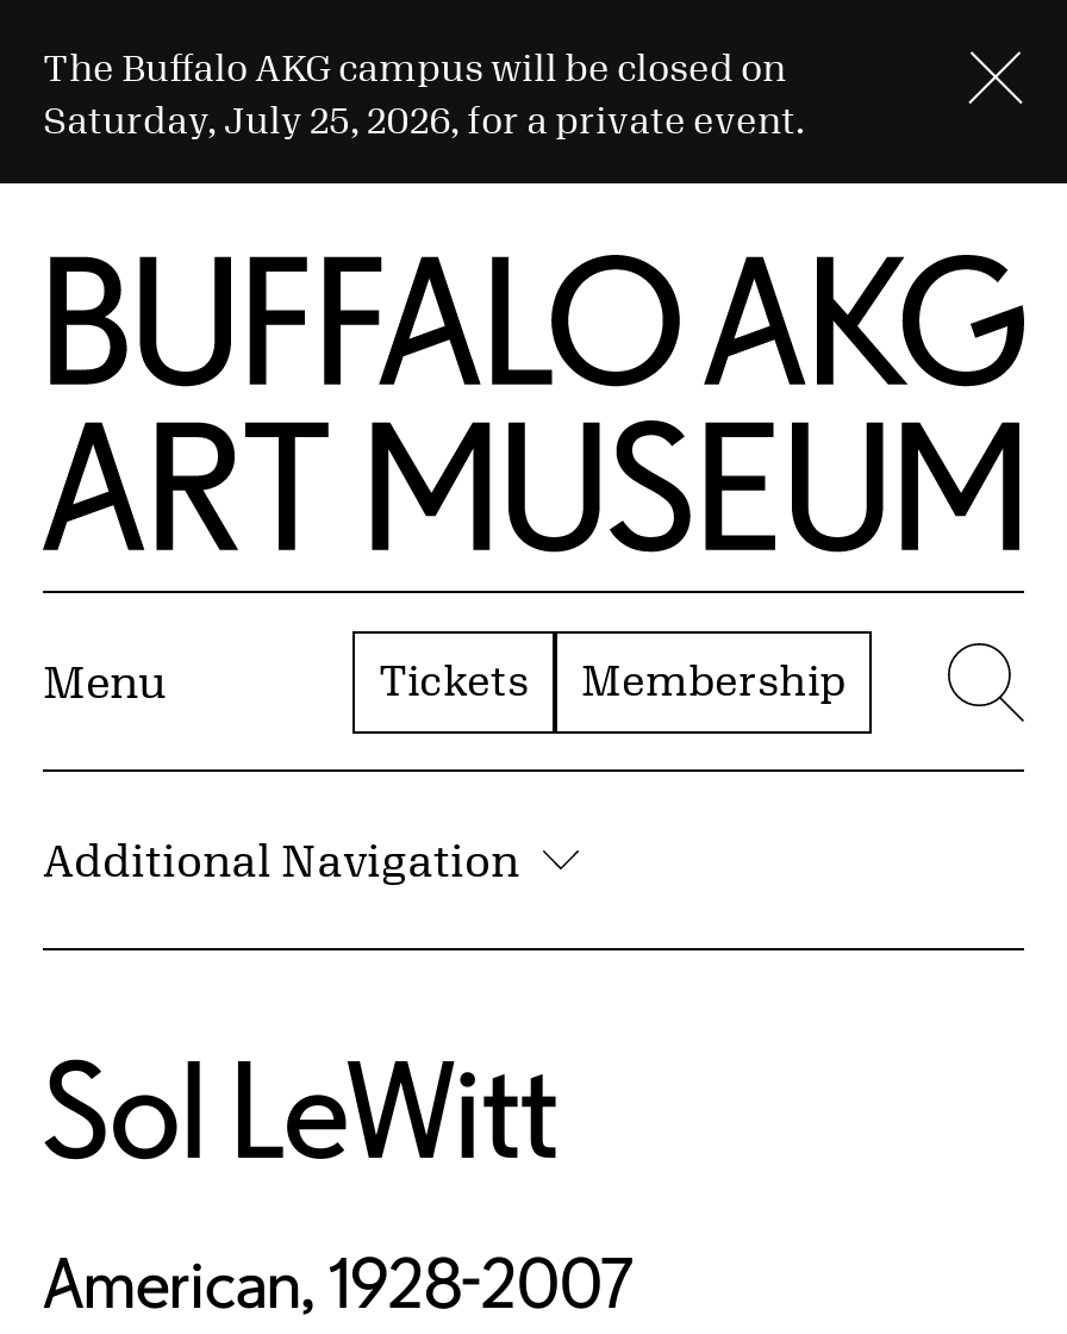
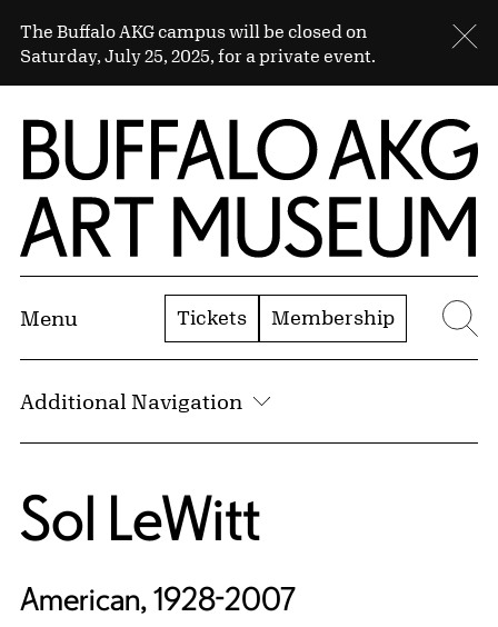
[43,98,805,141] Saturday, July 25, 2026, for a private event. -> [20,46,376,66] Saturday, July 25, 2025, for a private event.

